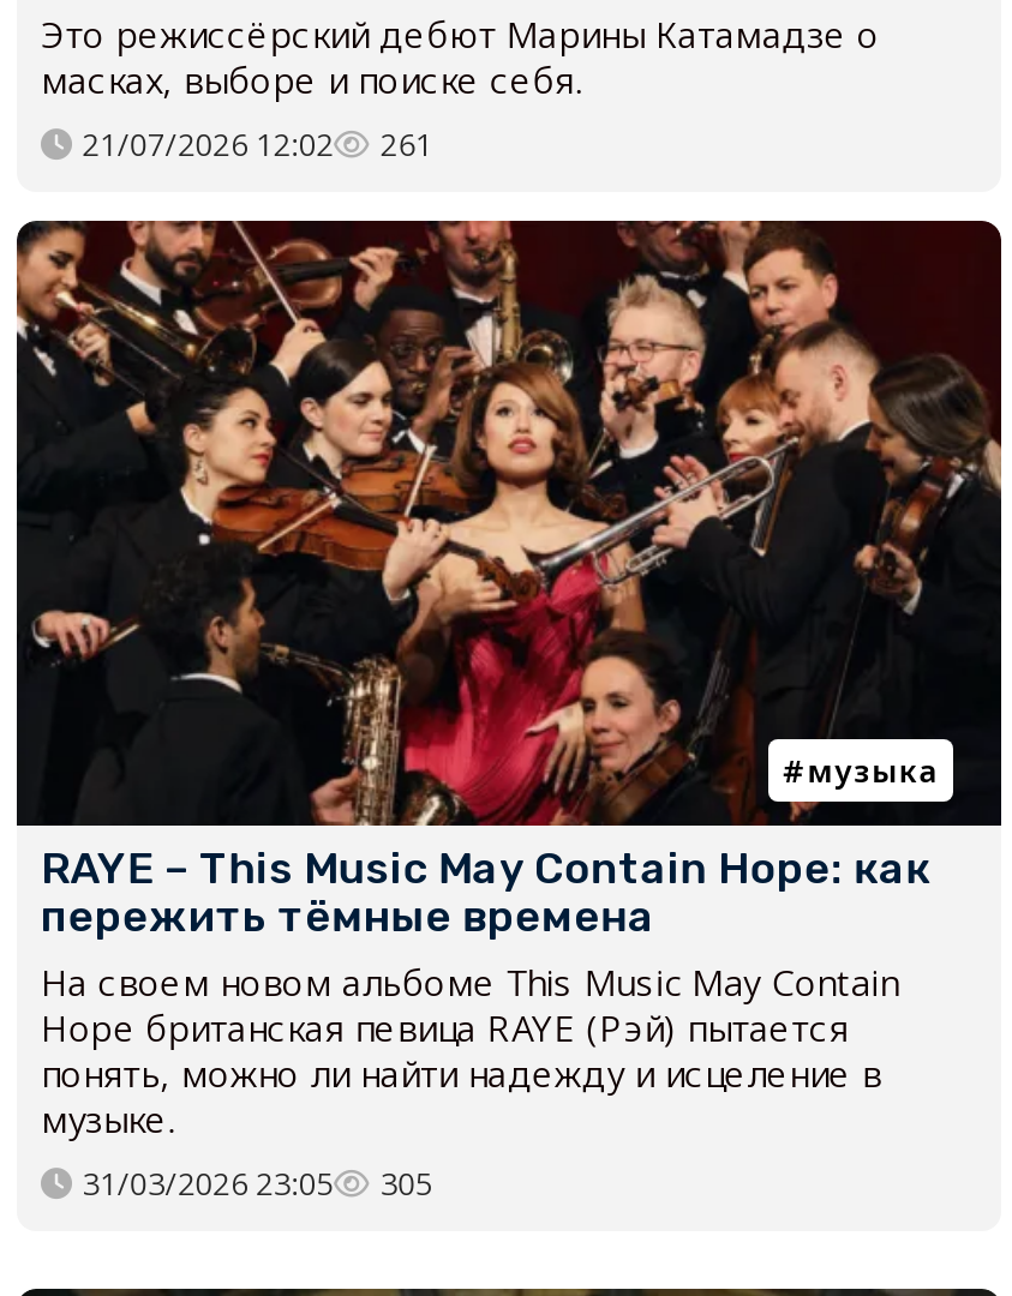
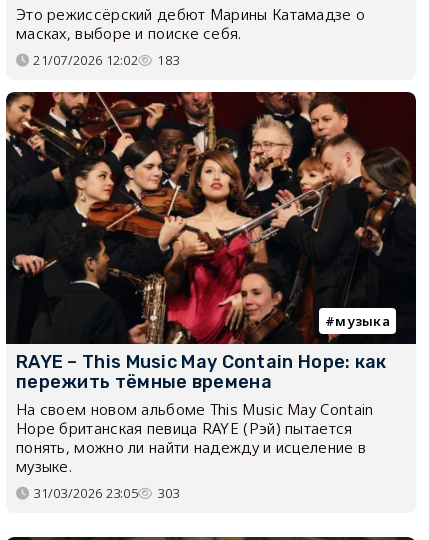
[82,122,433,165] 21/07/2026 12:02 261 -> [33,51,179,69] 21/07/2026 12:02 183
[82,1161,433,1204] 31/03/2026 23:05 305 -> [33,484,179,502] 31/03/2026 23:05 303

